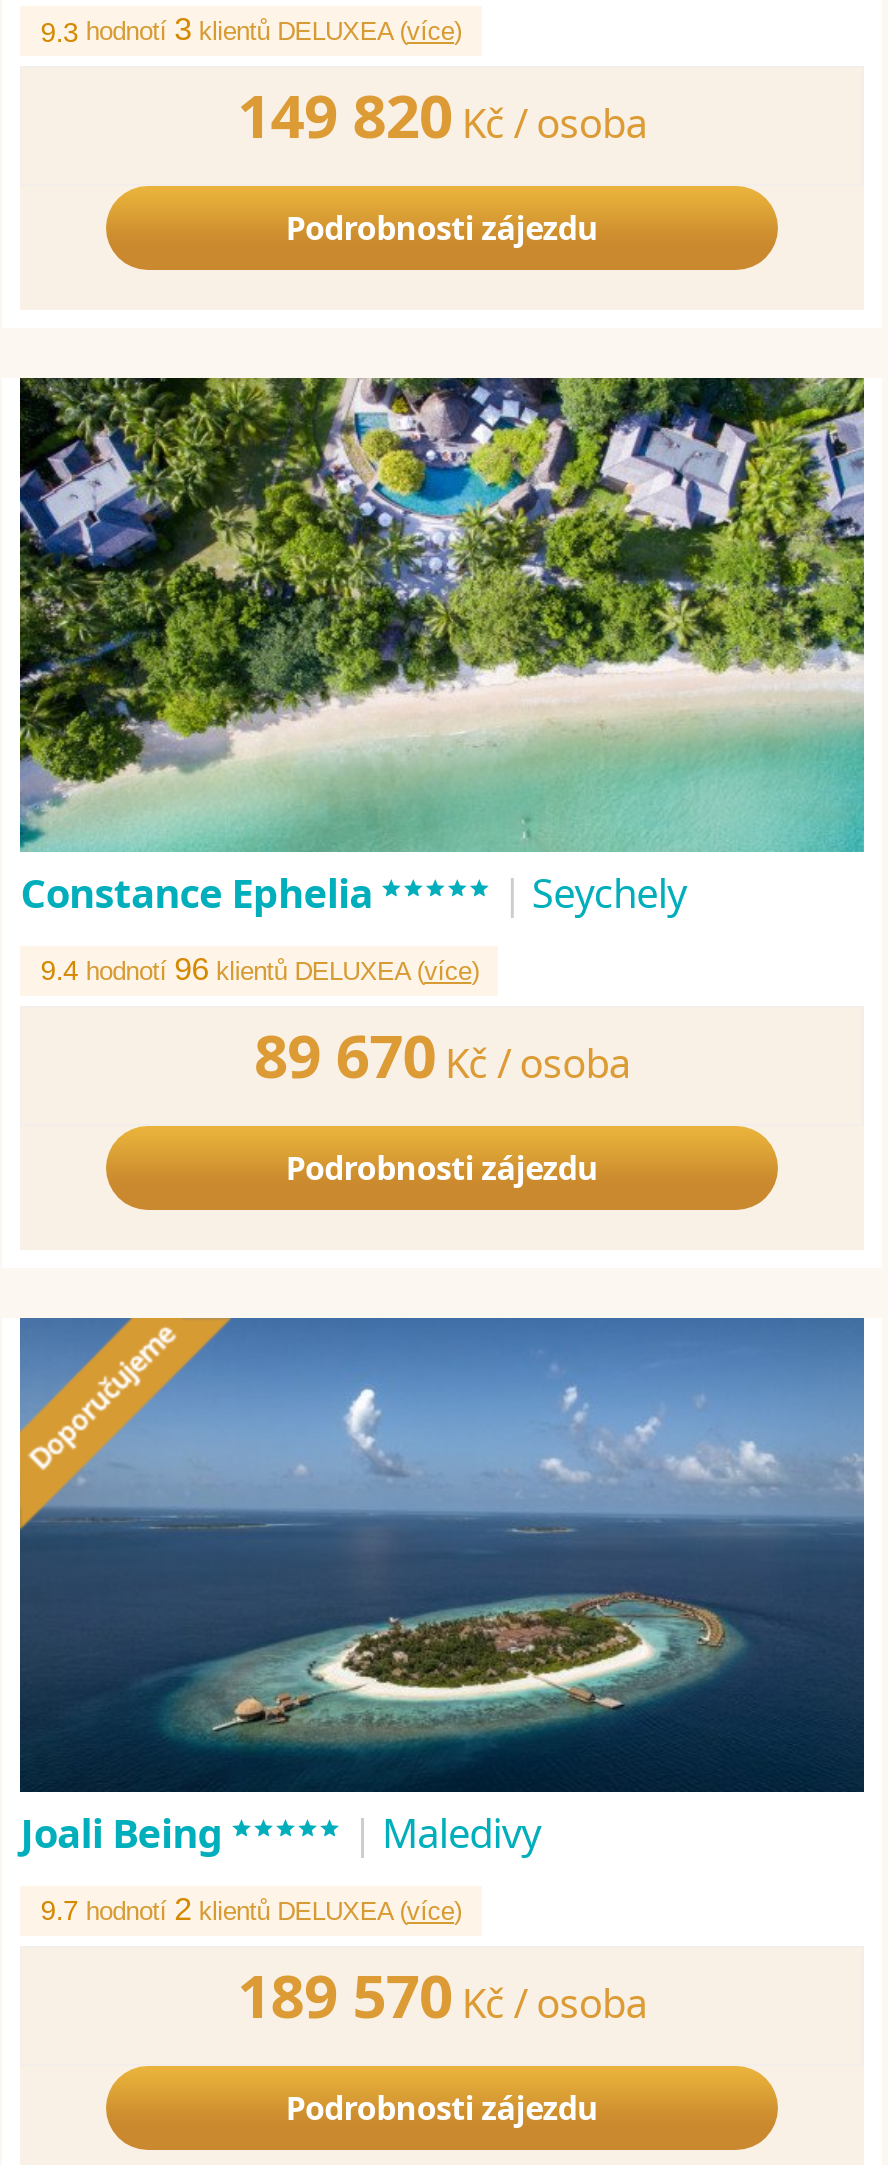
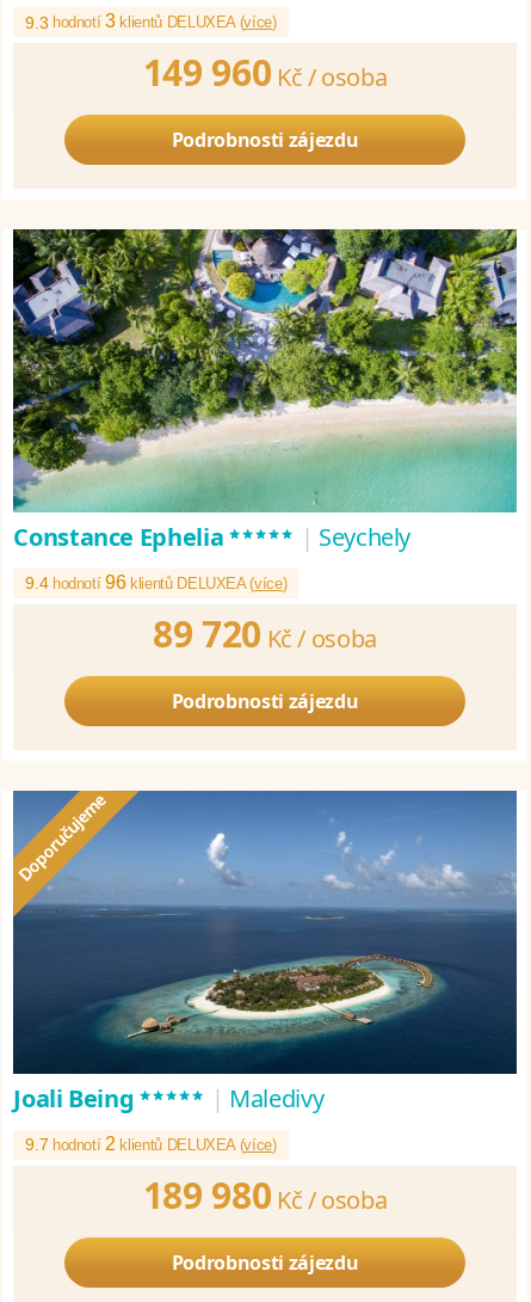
[237,75,647,157] 149 820 Kč /osoba -> [143,48,387,97] 149 960 Kč /osoba
[254,1014,630,1096] 89 670 Kč /osoba -> [153,609,377,658] 89 720 Kč /osoba
[237,1953,647,2035] 189 570 Kč /osoba -> [143,1170,387,1219] 189 980 Kč /osoba

